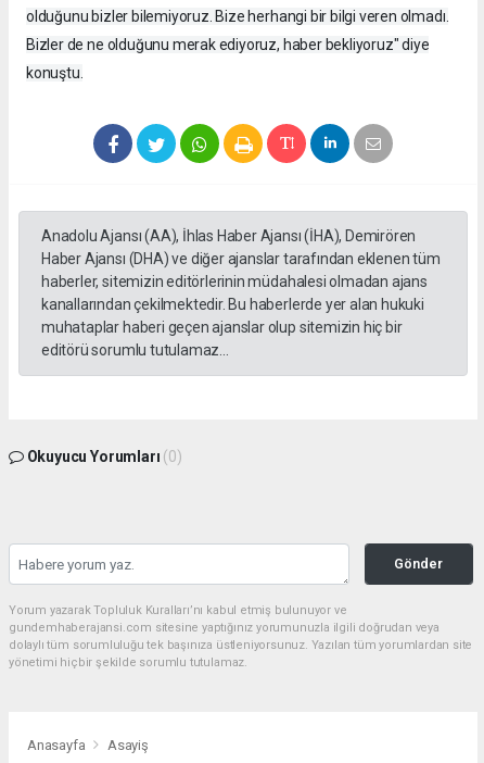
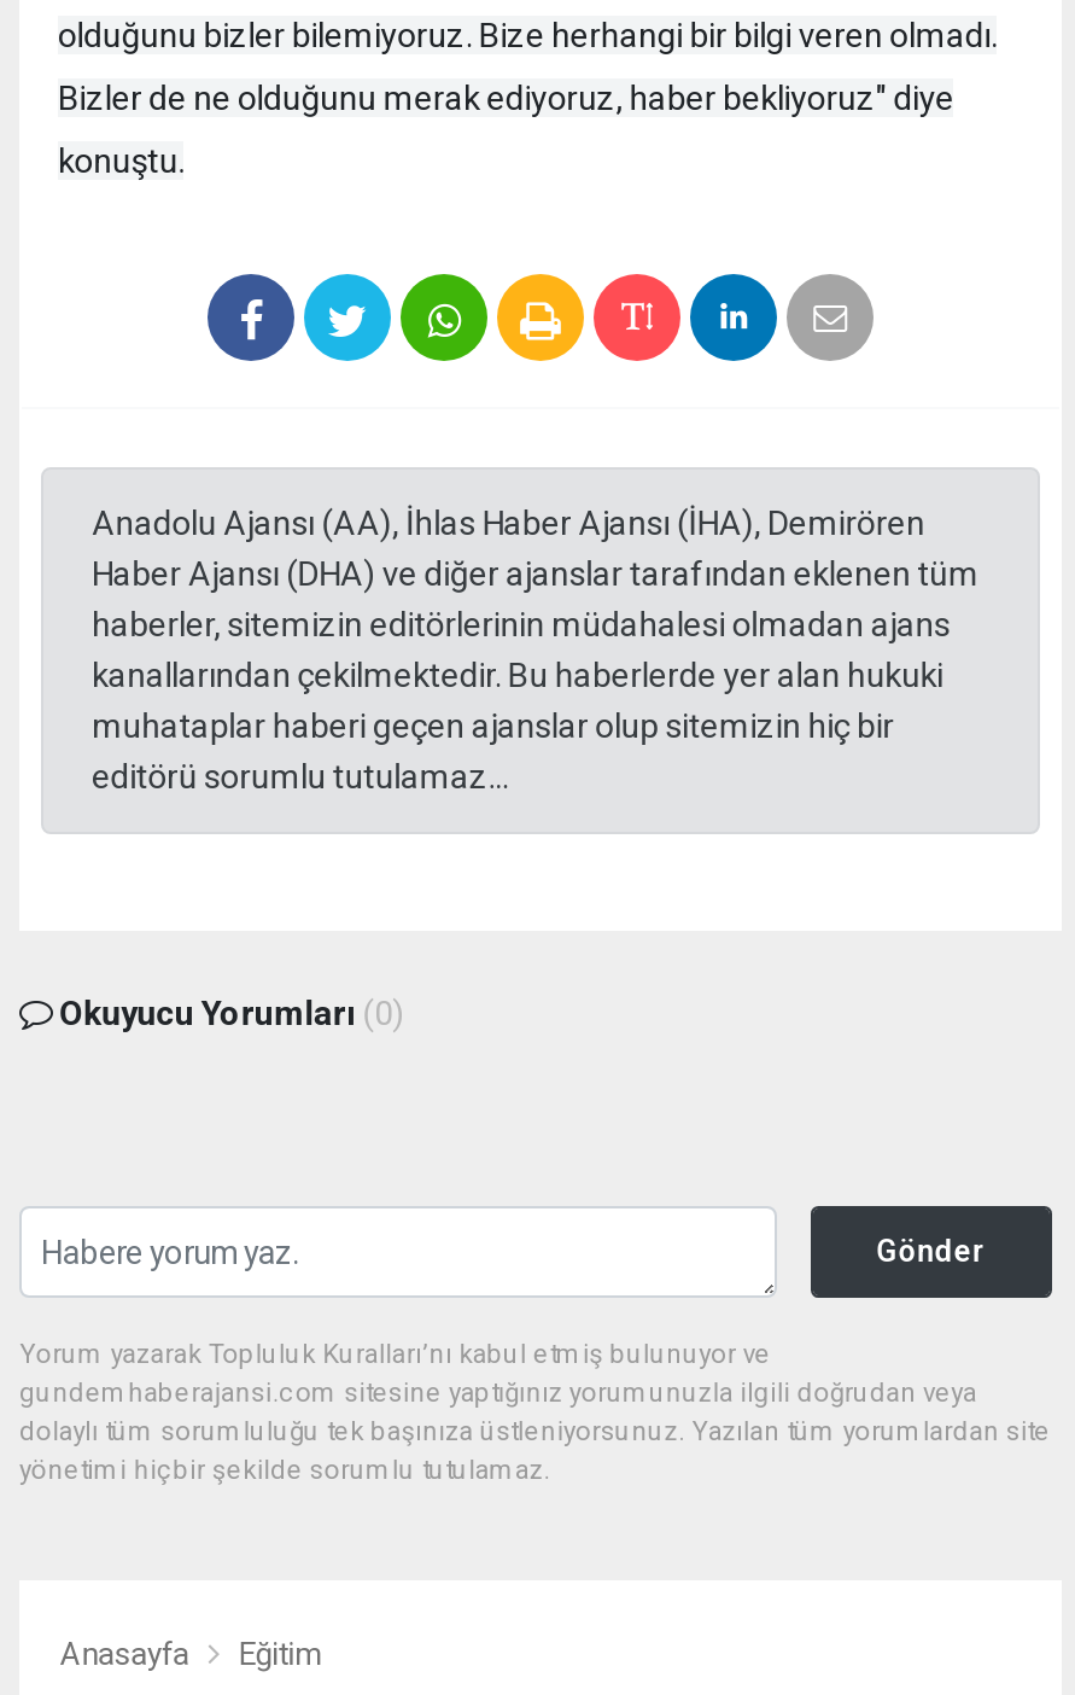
[107,737,148,754] Asayiş -> [239,1637,320,1673] Eğitim

